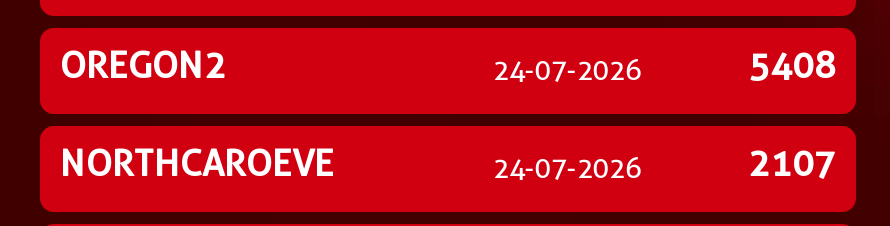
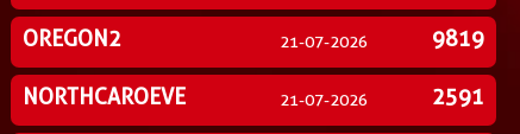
[493,53,641,85] 24-07-2026 -> [280,32,368,51] 21-07-2026
[748,43,836,85] 5408 -> [432,26,484,51] 9819
[493,151,641,183] 24-07-2026 -> [280,90,368,109] 21-07-2026
[748,141,836,183] 2107 -> [432,84,484,109] 2591

